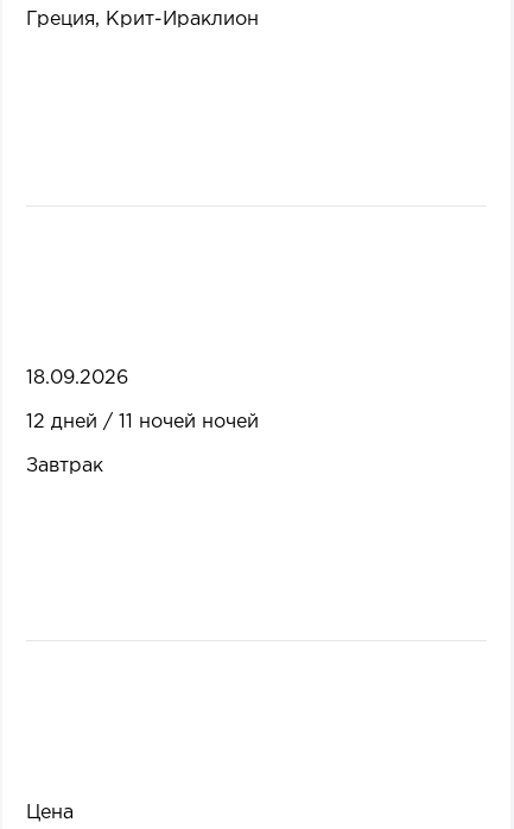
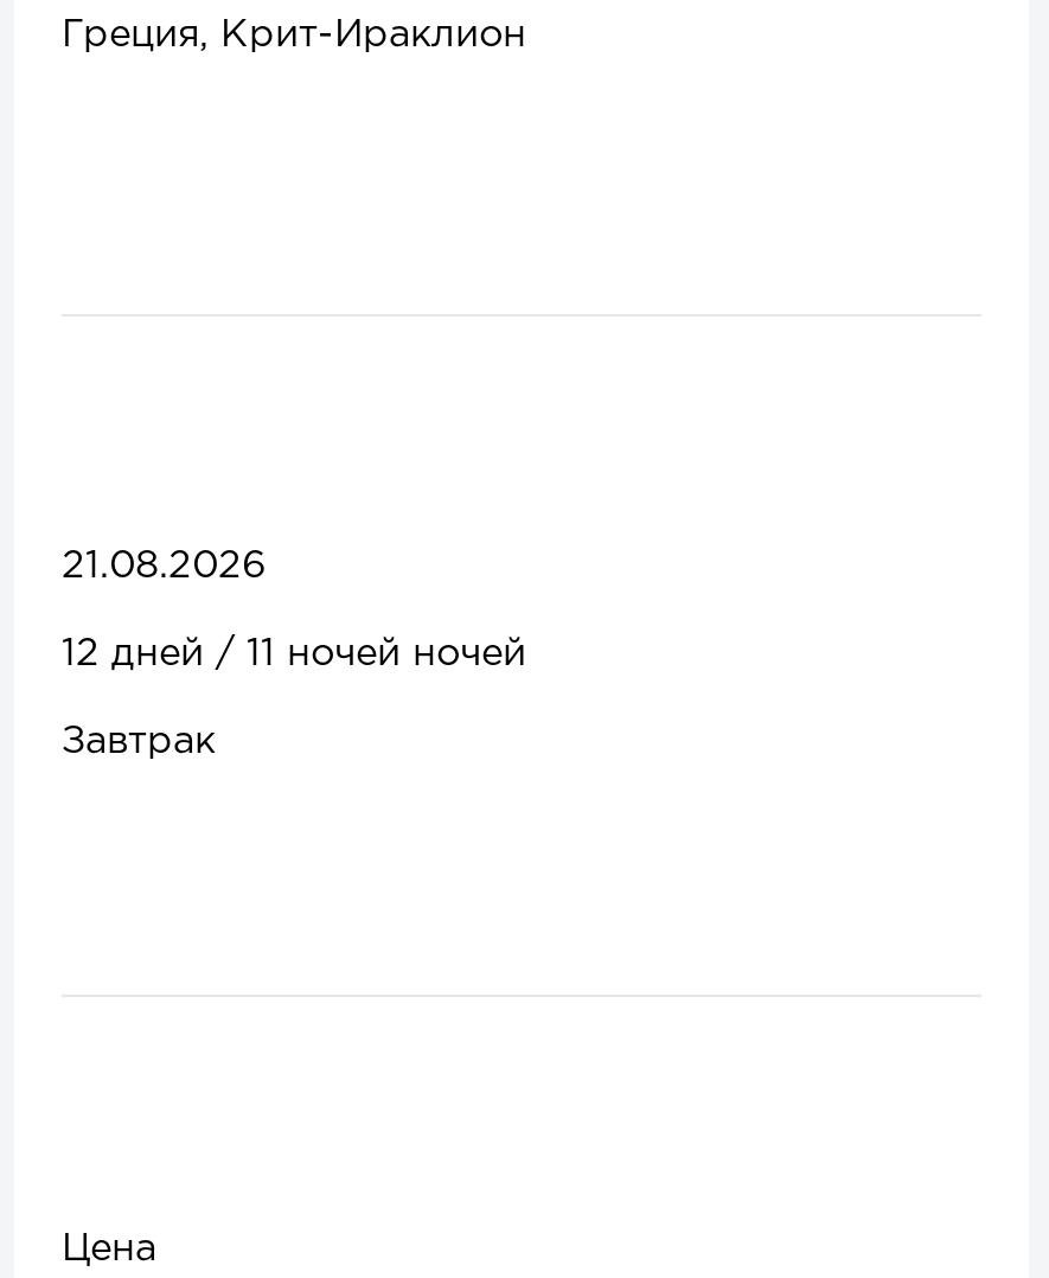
[26,370,128,388] 18.09.2026 -> [62,549,266,585] 21.08.2026

